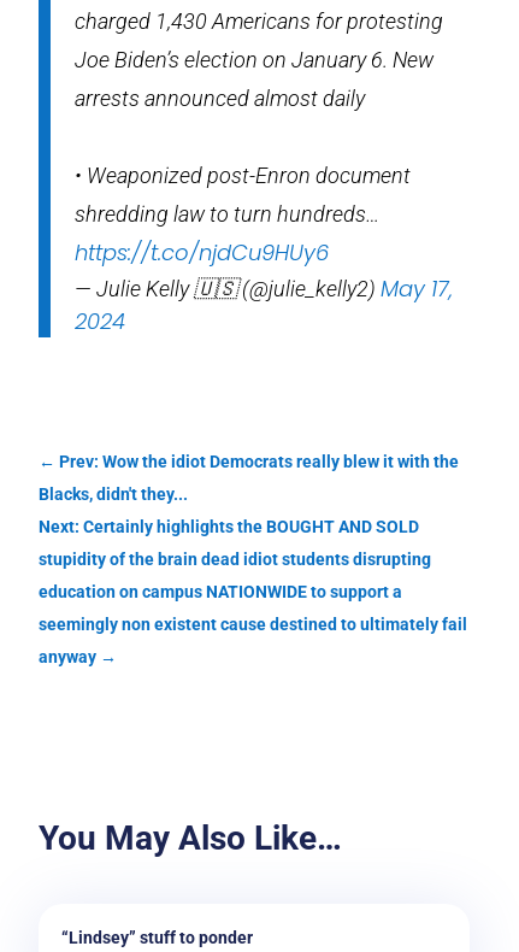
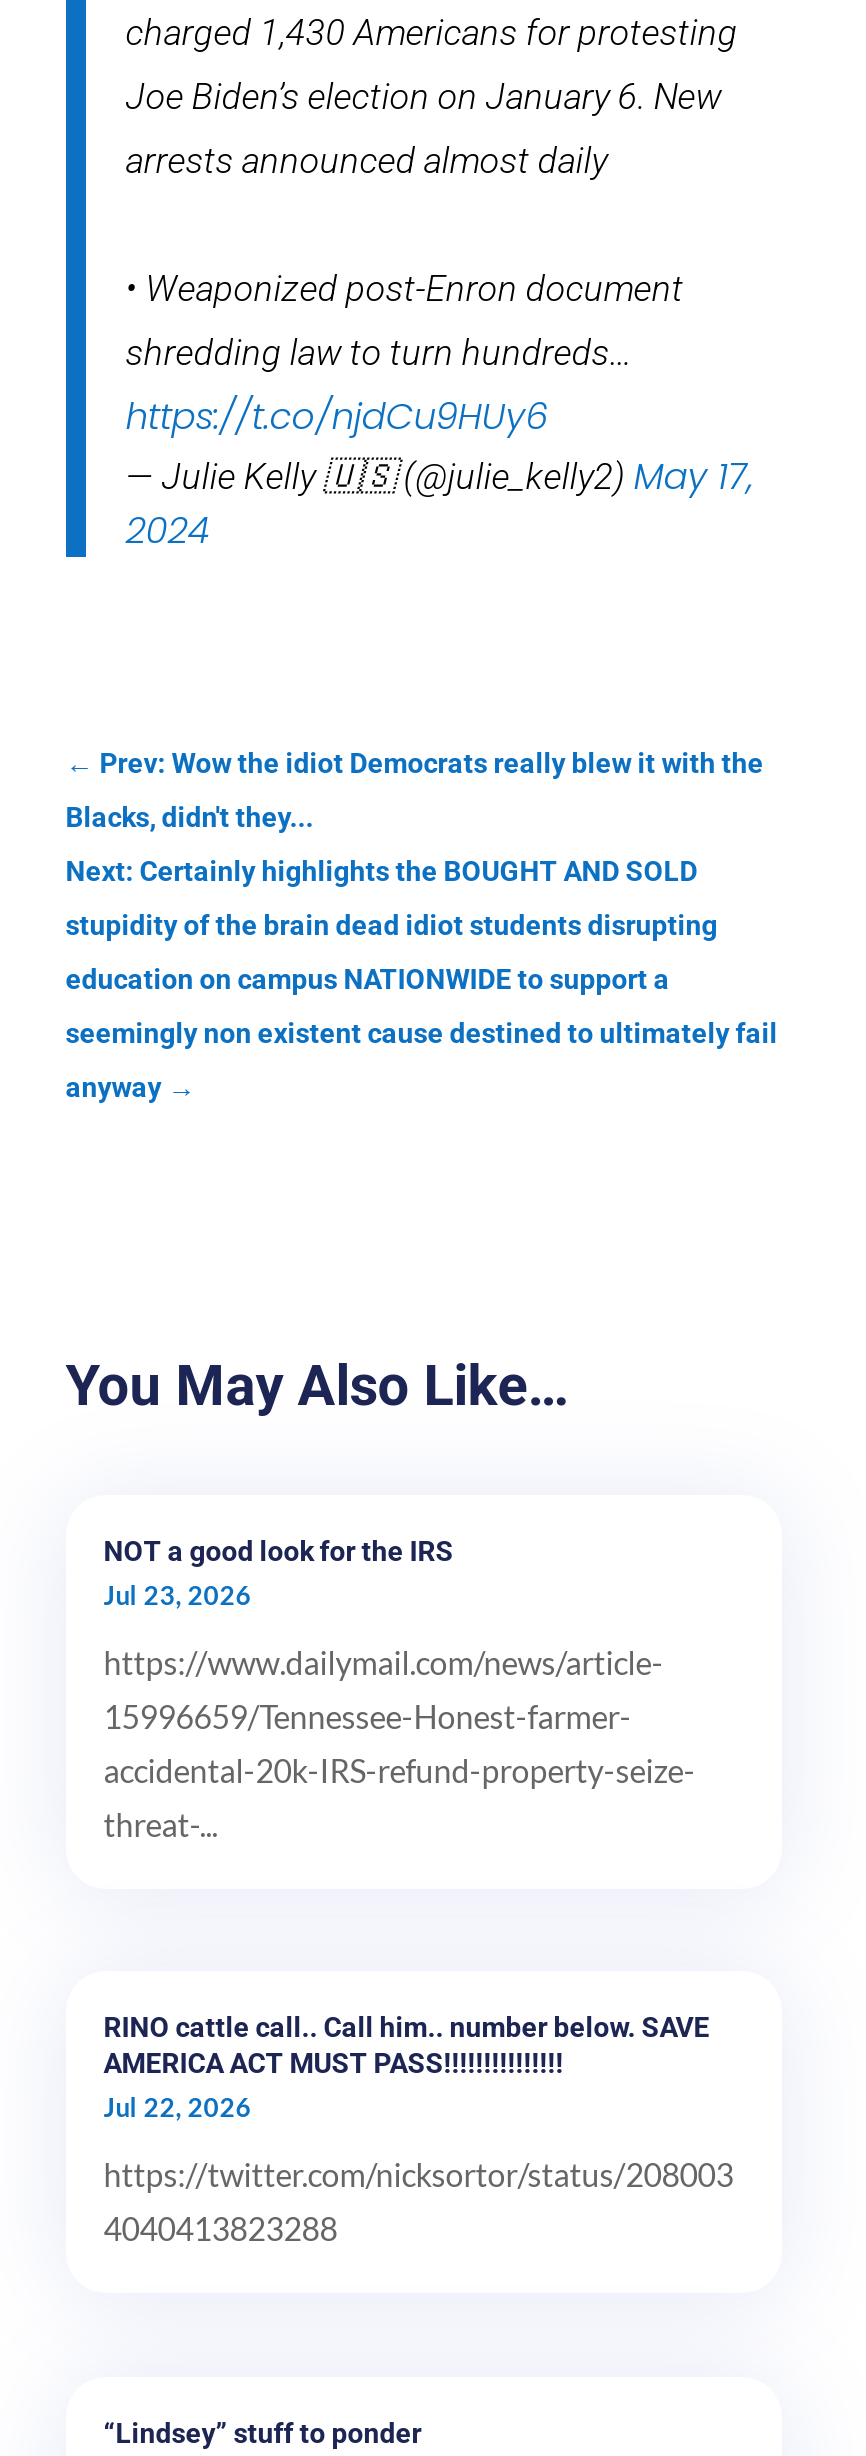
none -> [104,1535,696,1843] NOT a good look for the IRS | Jul 23, 2026 | https://www.dailymail.com/news/article- | 15996659/Tennessee-Honest-farmer- | accidental-20k-IRS-refund-property-seize- | threat-...
none -> [104,2012,734,2248] RINO cattle call.. Call him.. number below. SAVE | AMERICA ACT MUST PASS!!!!!!!!!!!!!!! | Jul 22, 2026 | https://twitter.com/nicksortor/status/208003 | 4040413823288

